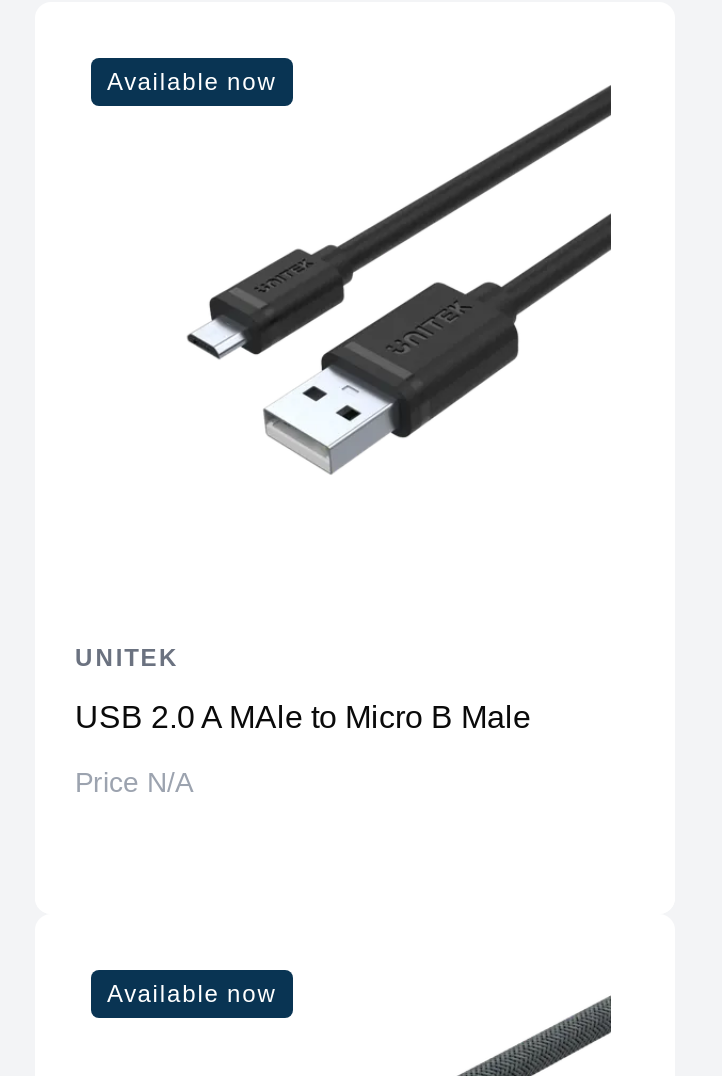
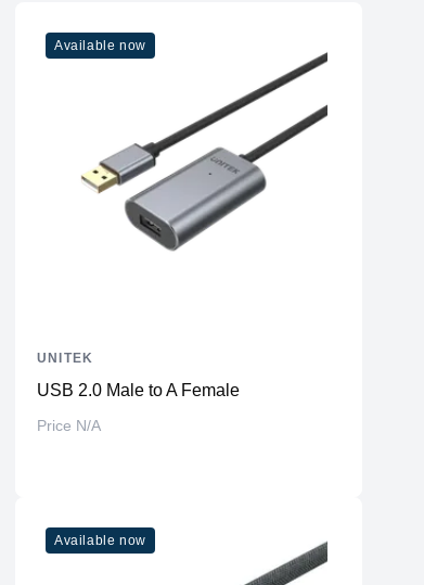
[157,84,613,476] [image] -> [80,49,329,257] [image]
[75,700,531,734] USB 2.0 A MAle to Micro B Male -> [37,381,240,399] USB 2.0 Male to A Female

